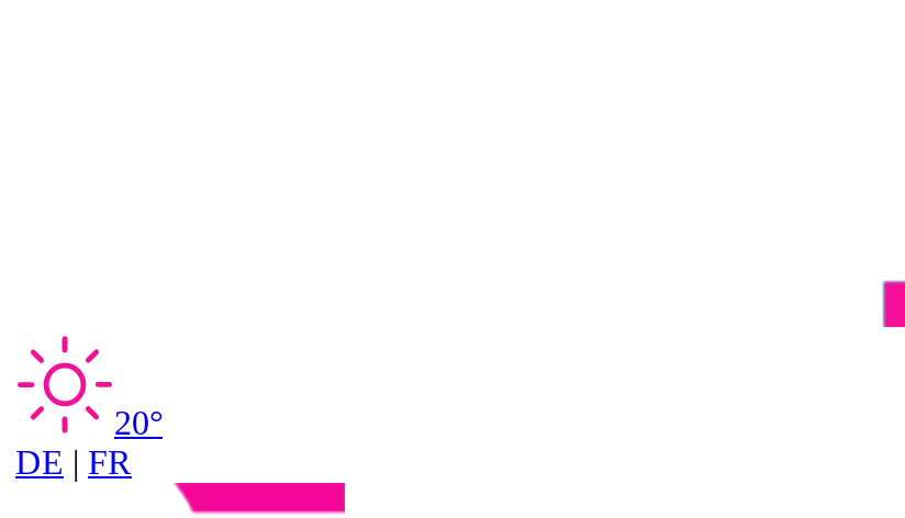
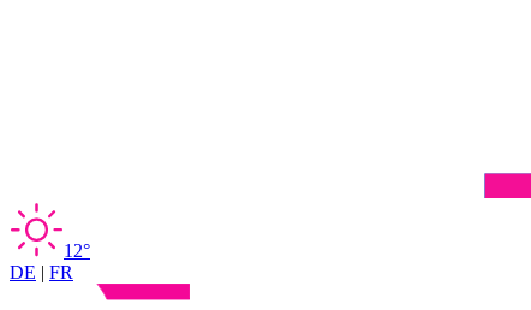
[114,404,163,441] 20° -> [64,240,90,261] 12°

